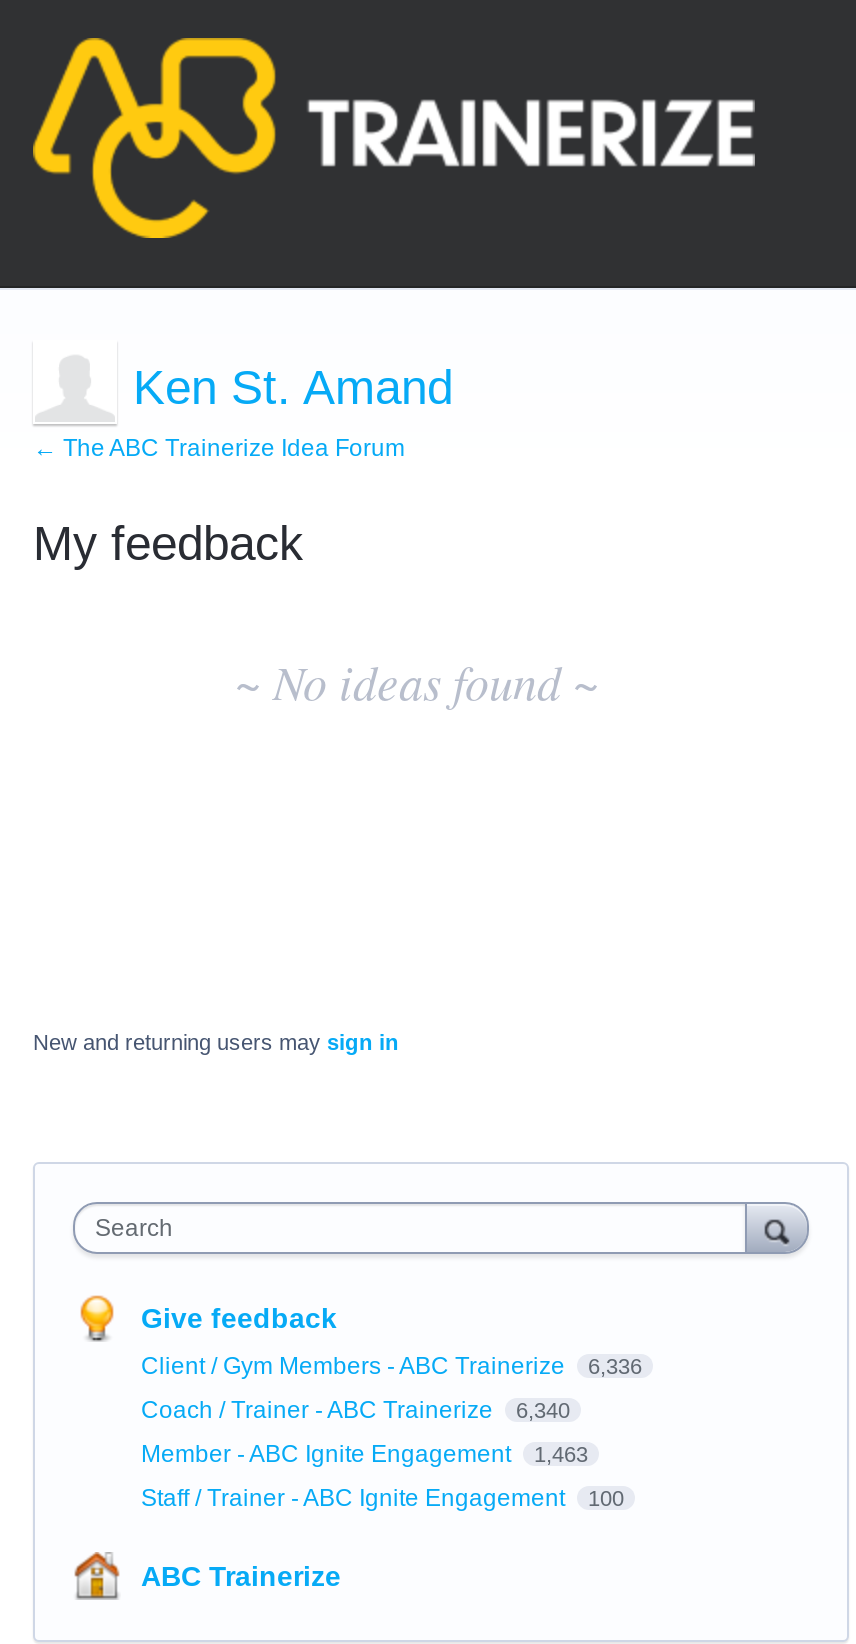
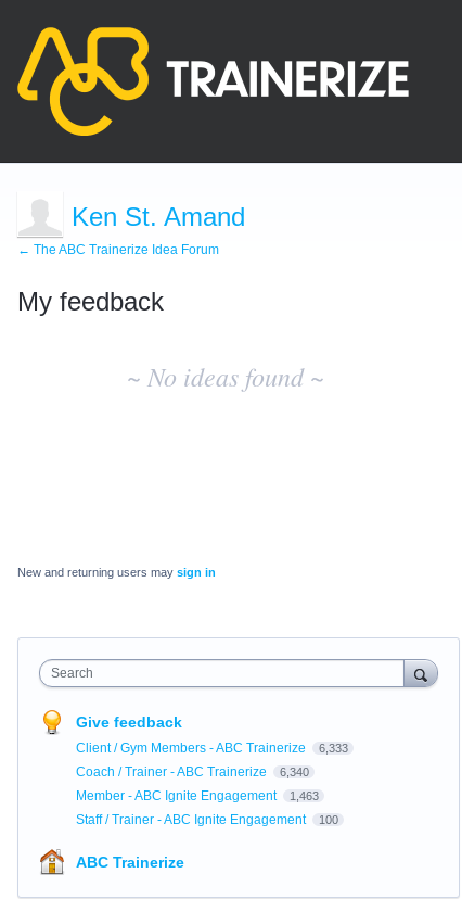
[141,1352,642,1380] Client / Gym Members - ABC Trainerize 6,336 -> [76,740,348,756] Client / Gym Members - ABC Trainerize 6,333

